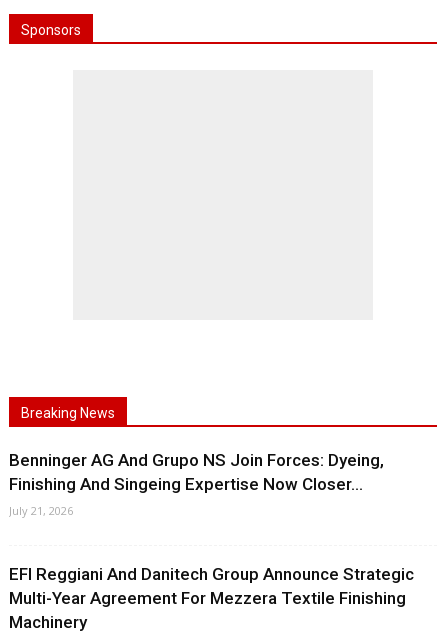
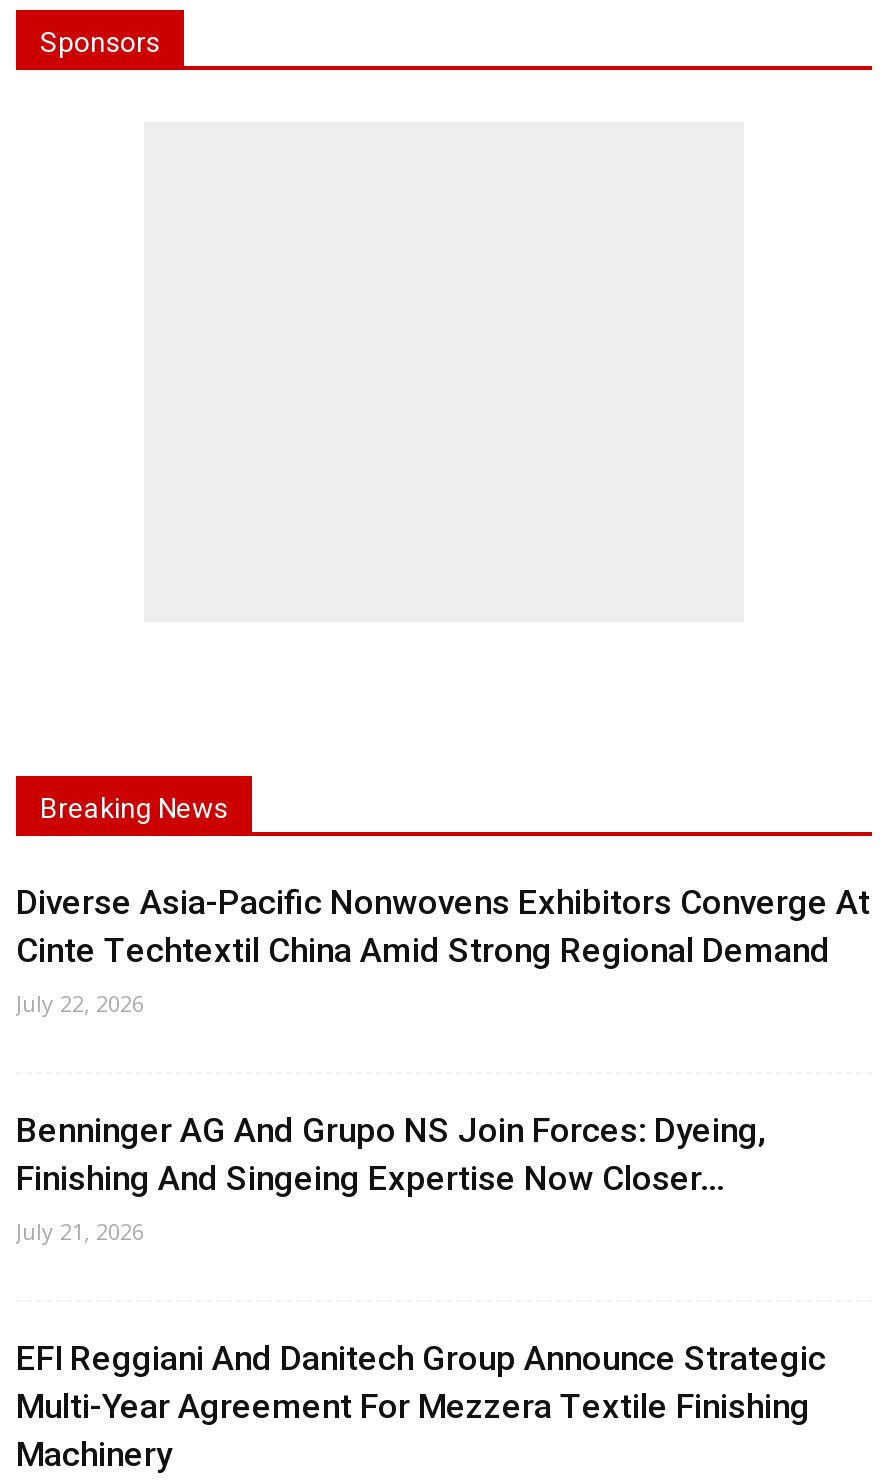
none -> [16,882,870,1018] Diverse Asia-Pacific Nonwovens Exhibitors Converge At | Cinte Techtextil China Amid Strong Regional Demand | July 22, 2026

